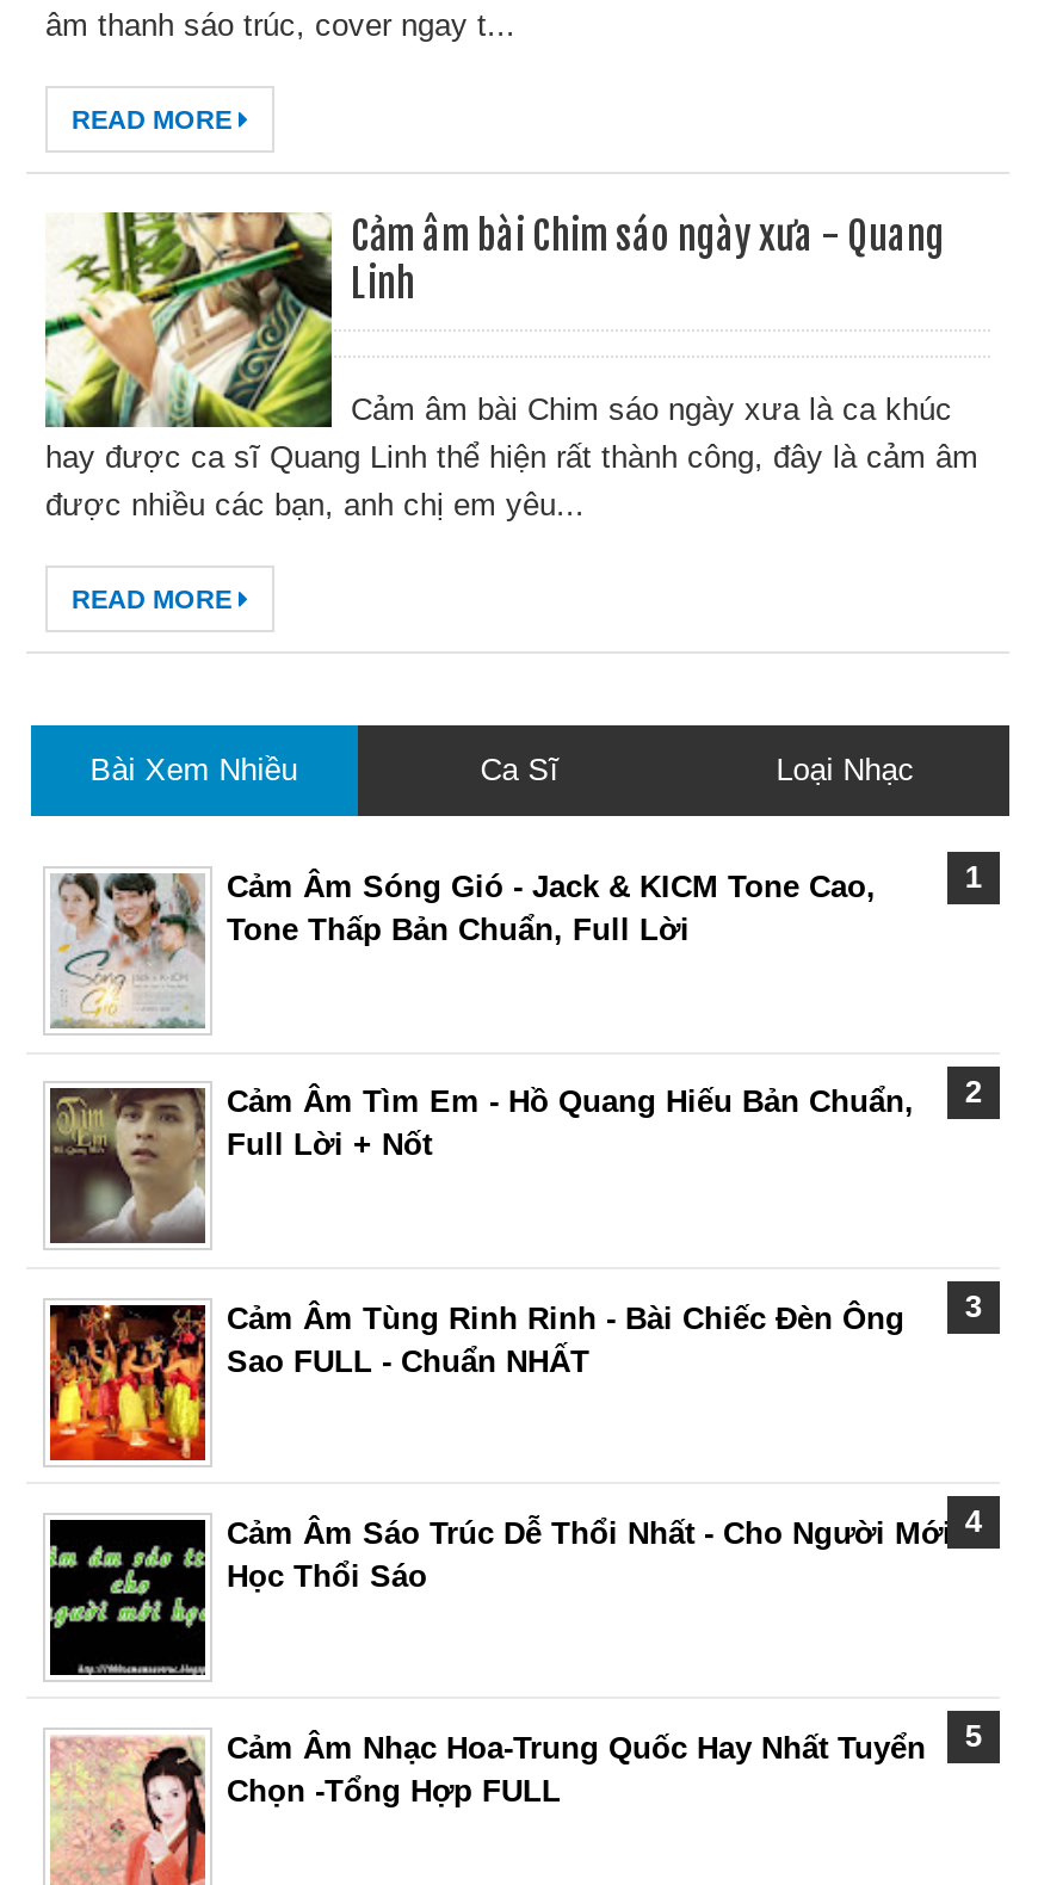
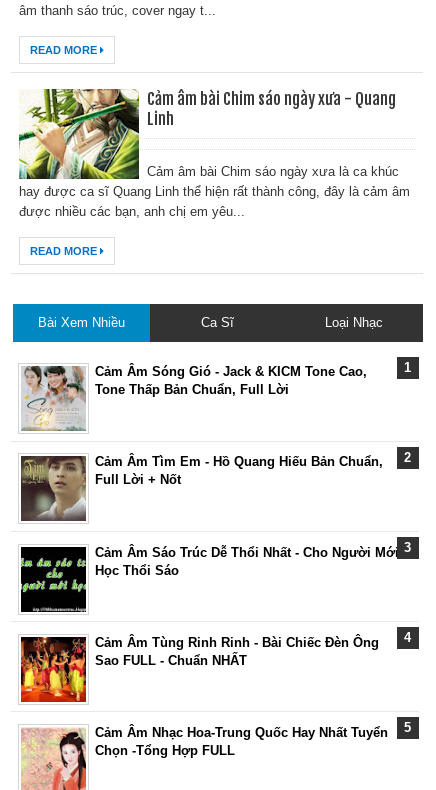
moved [48,1299,904,1463] -> [20,635,379,703]: [image] | Cảm Âm Tùng Rinh Rinh - Bài Chiếc Đèn Ông | Sao FULL - Chuẩn NHẤT
moved [57,1515,952,1627] -> [24,545,399,592]: [image] | Cảm Âm Sáo Trúc Dễ Thổi Nhất - Cho Người Mới | Học Thổi Sáo

